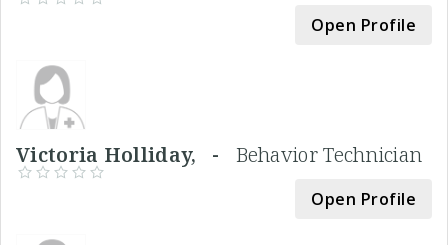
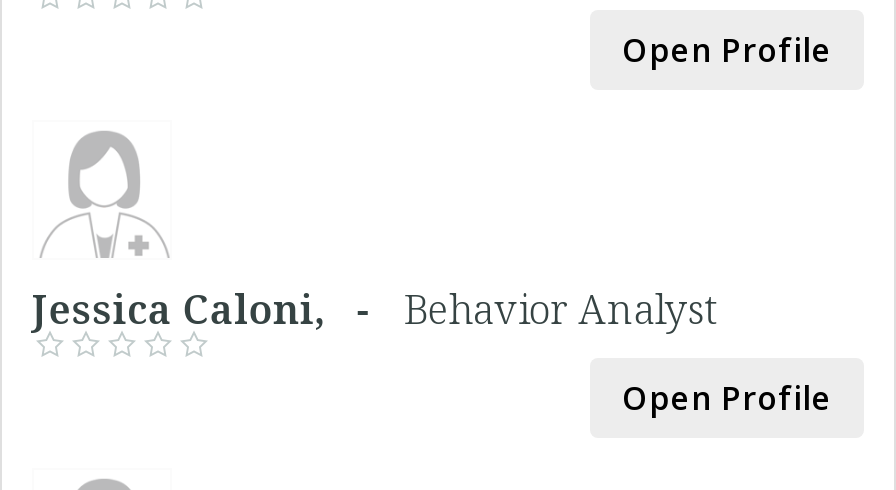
[16,140,422,167] Victoria Holliday, - Behavior Technician -> [32,281,717,335] Jessica Caloni, - Behavior Analyst

